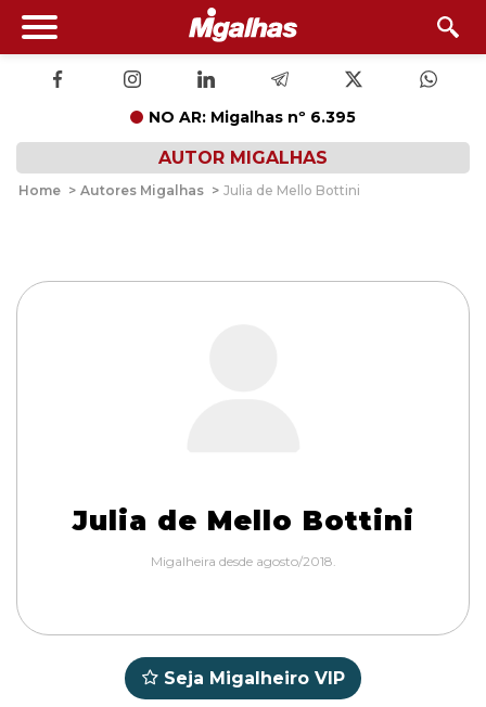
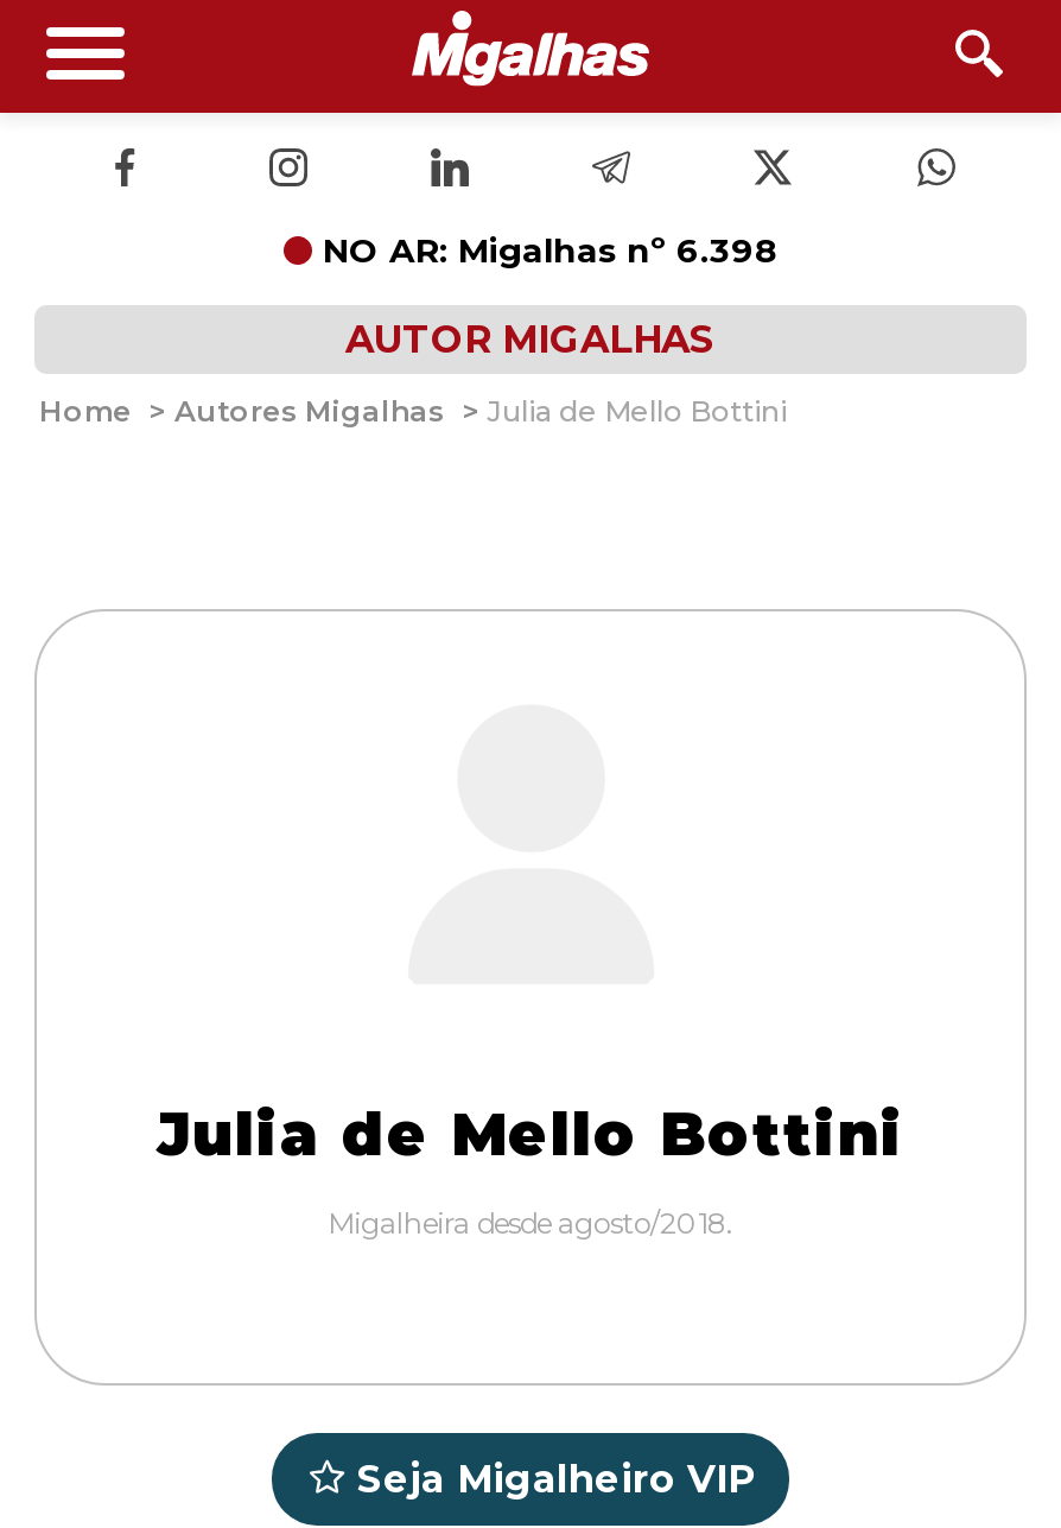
[149,107,356,127] NO AR: Migalhas nº 6.395 -> [323,229,779,272] NO AR: Migalhas nº 6.398

